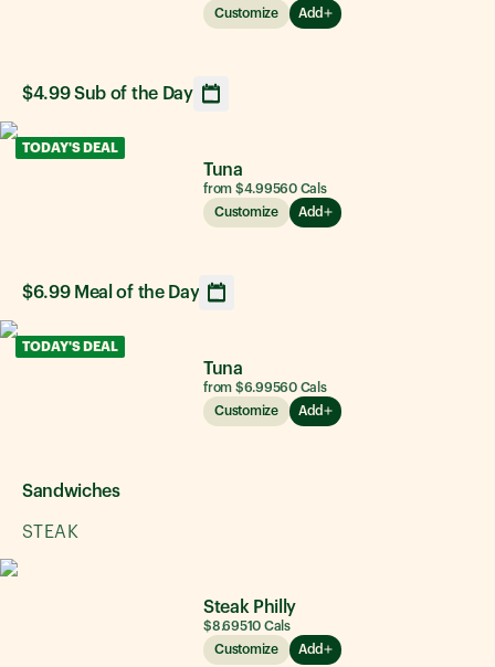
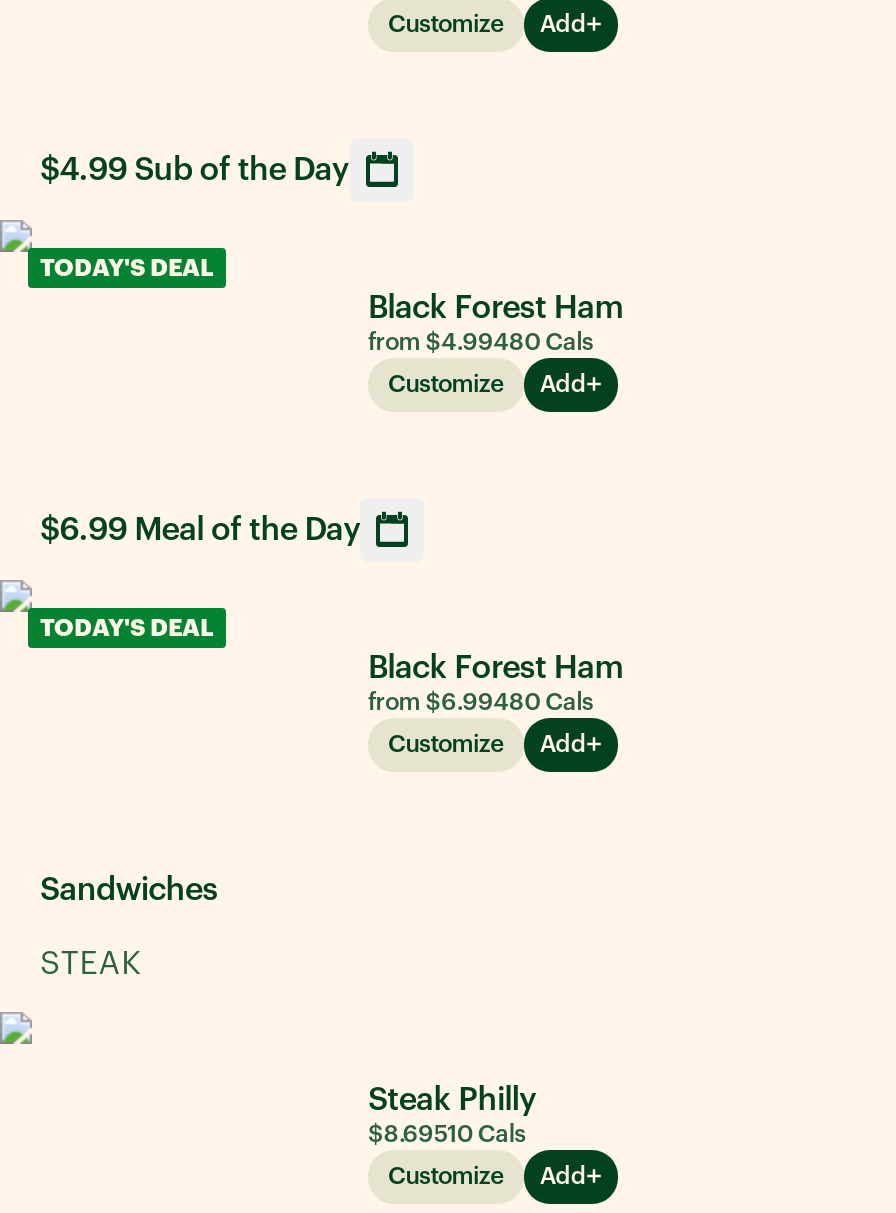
[203,161,327,195] Tuna | from $4.99560 Cals -> [368,291,624,353] Black Forest Ham | from $4.99480 Cals
[203,359,327,394] Tuna | from $6.99560 Cals -> [368,651,624,713] Black Forest Ham | from $6.99480 Cals

